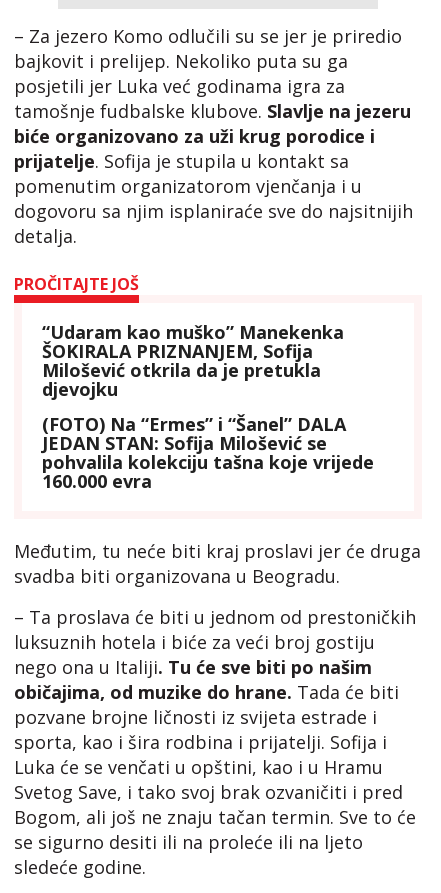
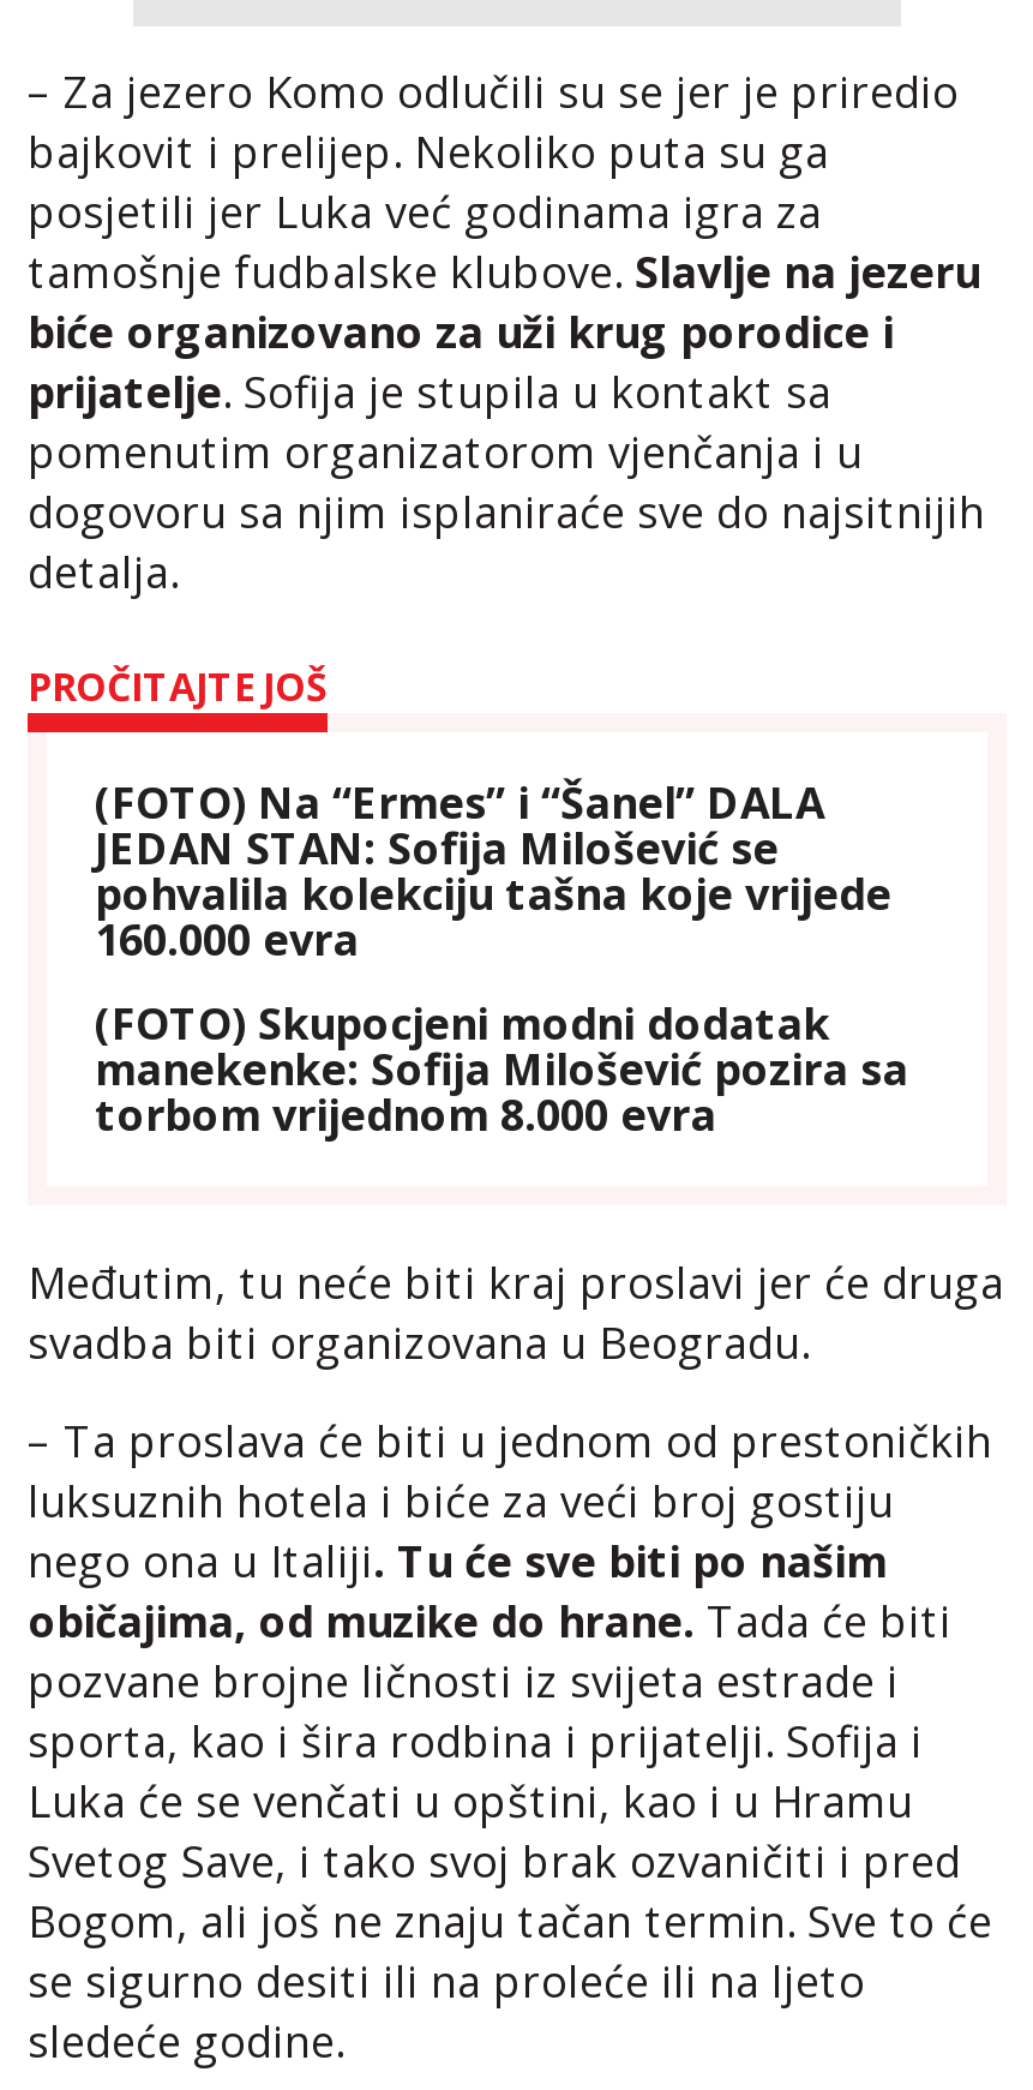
[42,320,344,401] “Udaram kao muško” Manekenka | ŠOKIRALA PRIZNANJEM, Sofija | Milošević otkrila da je pretukla | djevojku -> none
moved [42,412,374,493] -> [95,774,891,969]: (FOTO) Na “Ermes” i “Šanel” DALA | JEDAN STAN: Sofija Milošević se | pohvalila kolekciju tašna koje vrijede | 160.000 evra
none -> [95,995,908,1144] (FOTO) Skupocjeni modni dodatak | manekenke: Sofija Milošević pozira sa | torbom vrijednom 8.000 evra

